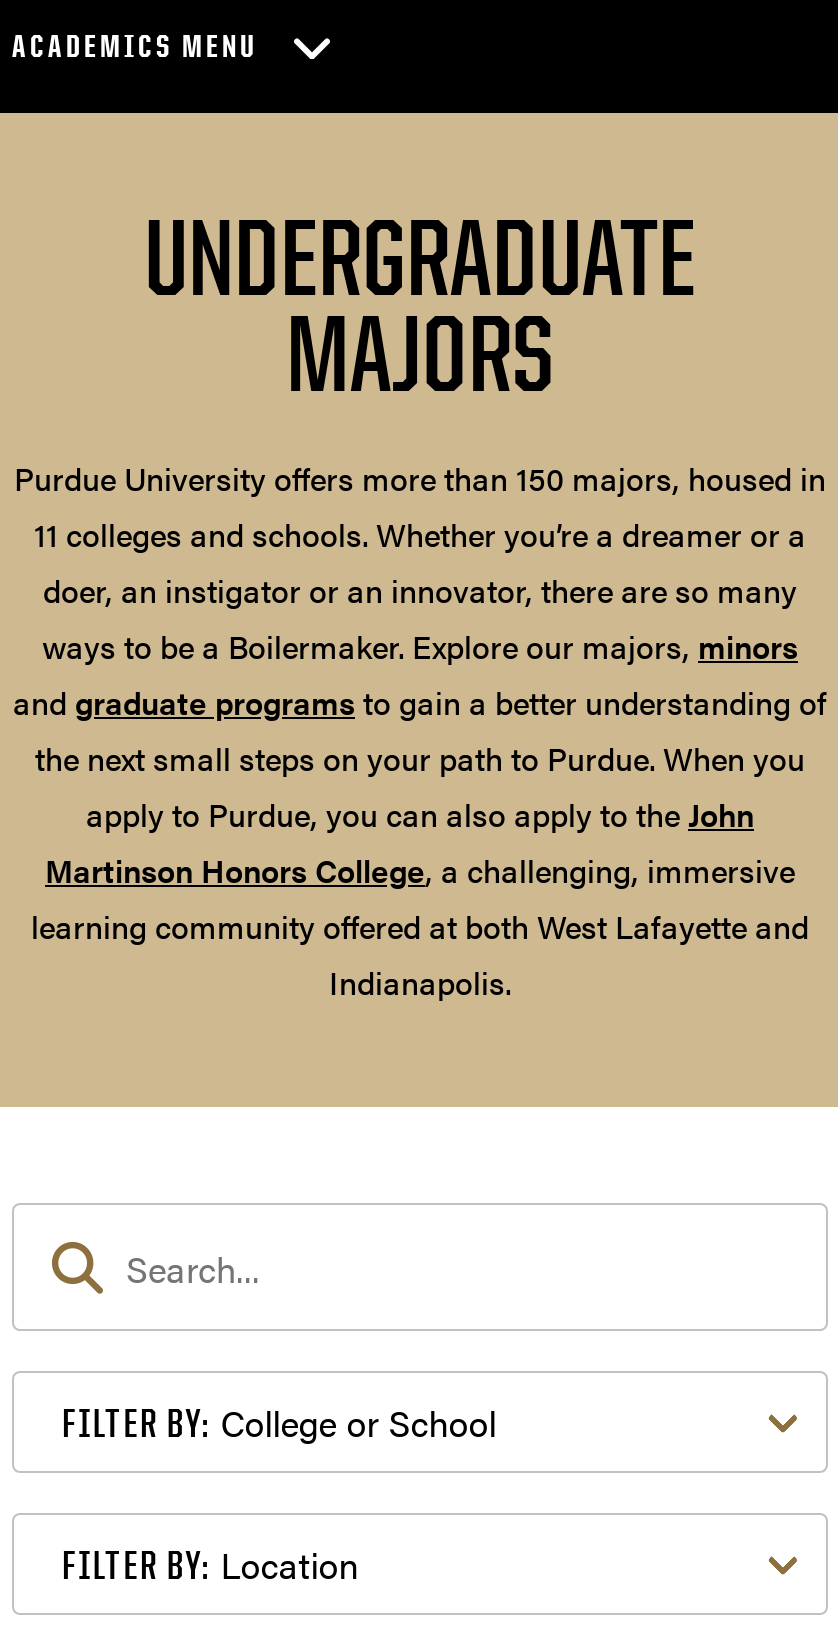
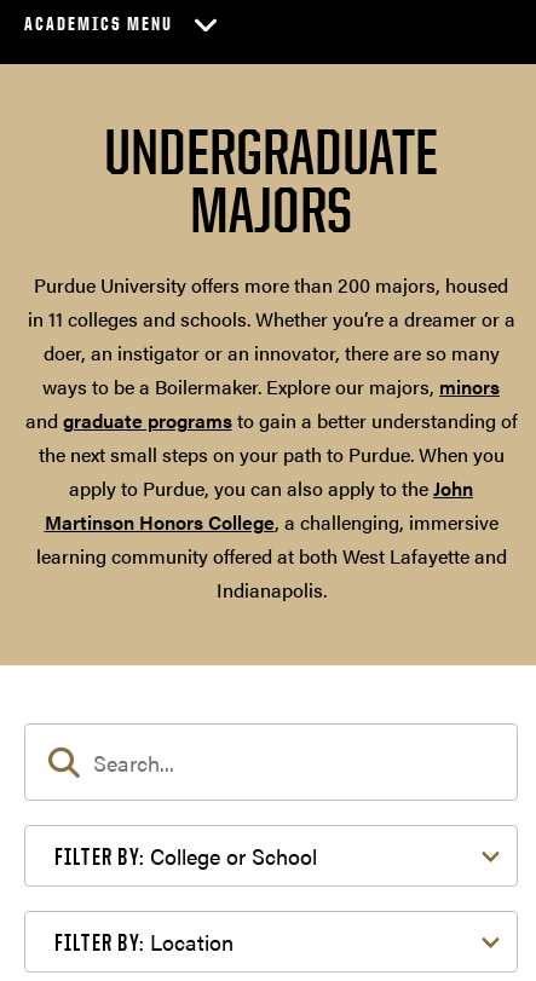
[14,455,826,557] Purdue University offers more than 150 majors, housed in | 11 colleges and schools. Whether you’re a dreamer or a -> [27,271,515,333] Purdue University offers more than 200 majors, housed | in 11 colleges and schools. Whether you’re a dreamer or a

